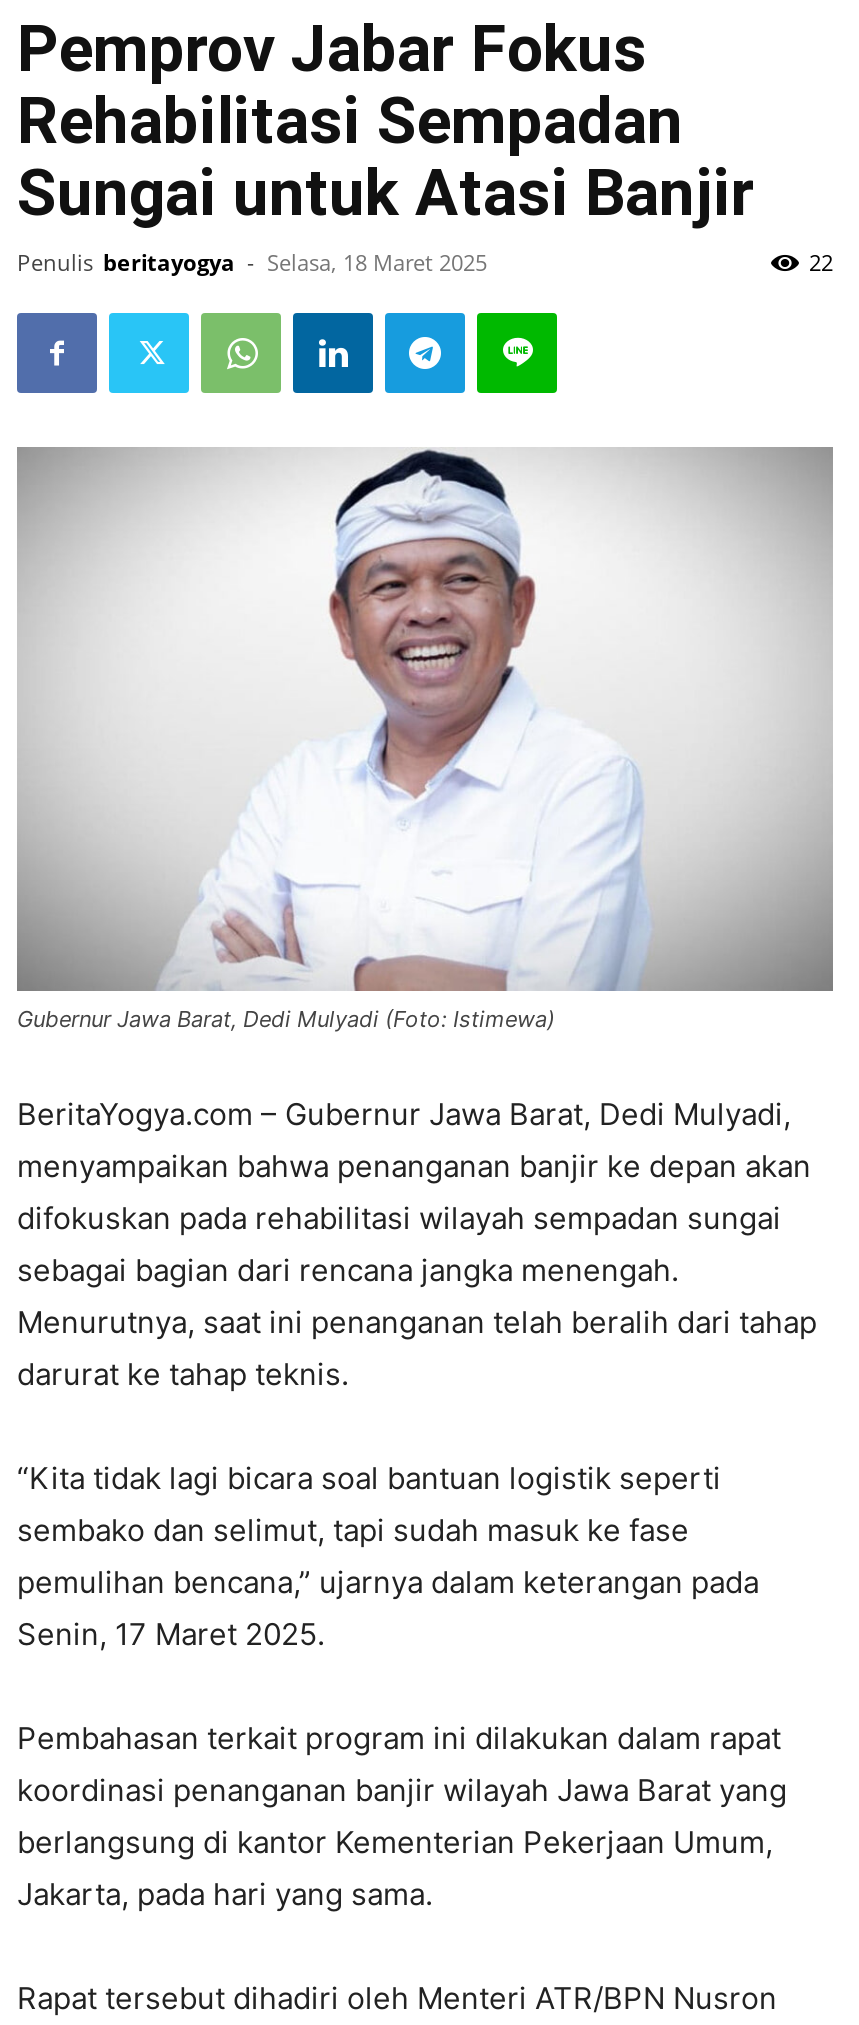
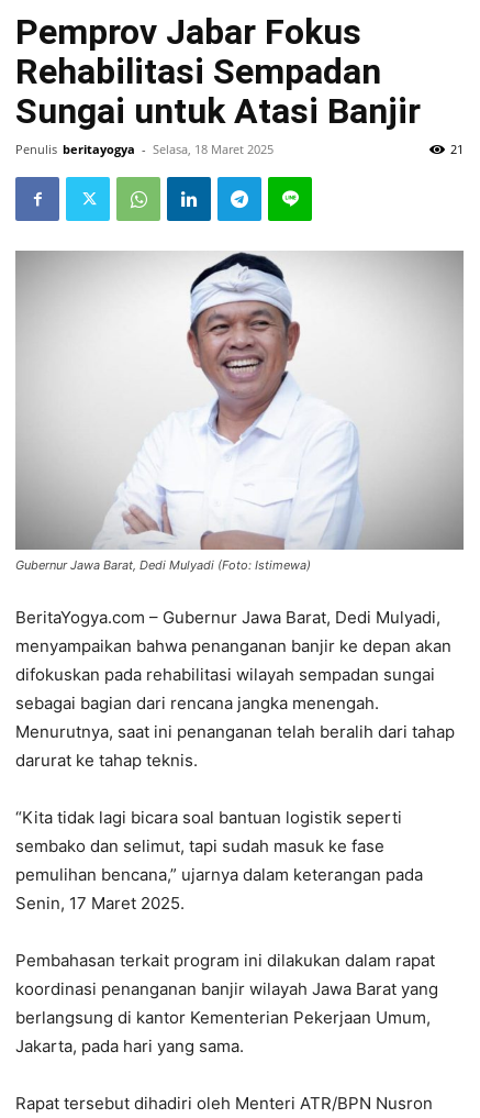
[809,247,833,277] 22 -> [450,141,464,157] 21

